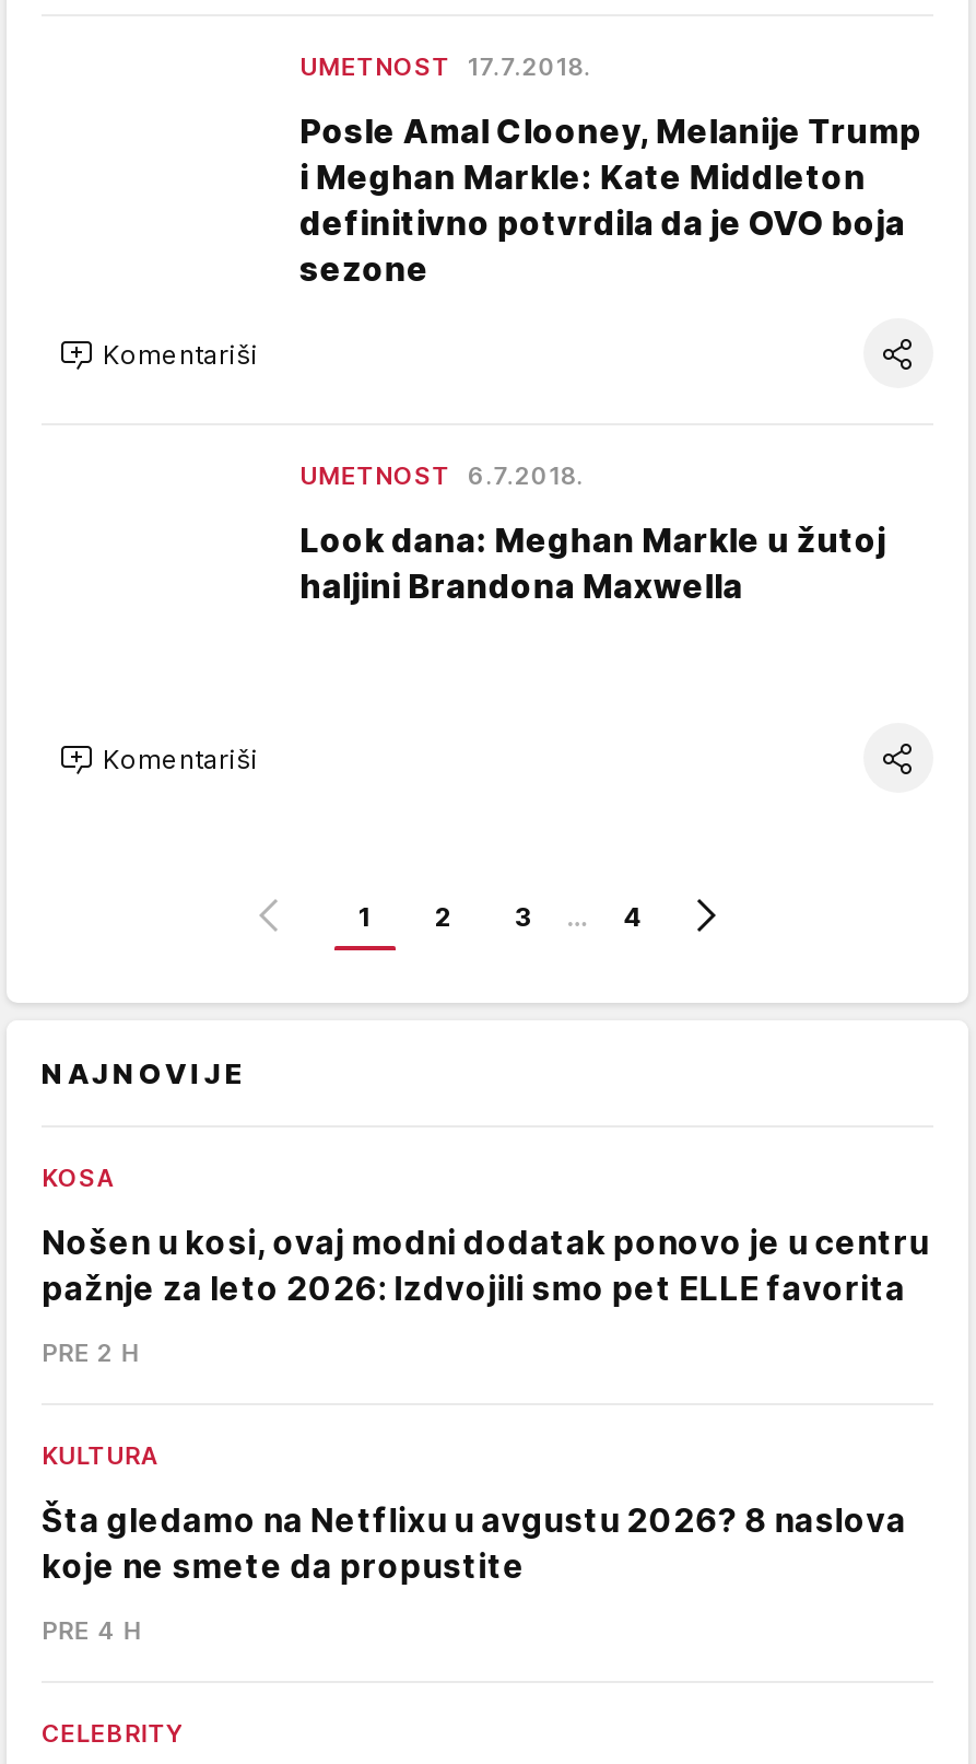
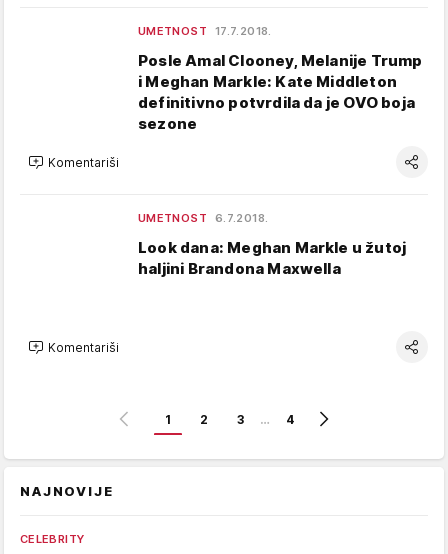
[42,1163,929,1646] KOSA | Nošen u kosi, ovaj modni dodatak ponovo je u centru | pažnje za leto 2026: Izdvojili smo pet ELLE favorita | PRE 2 H | KULTURA | Šta gledamo na Netflixu u avgustu 2026? 8 naslova | koje ne smete da propustite | PRE 4 H -> none

